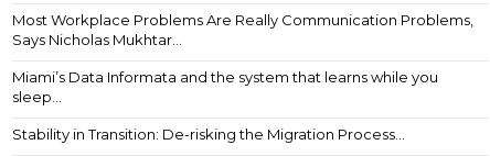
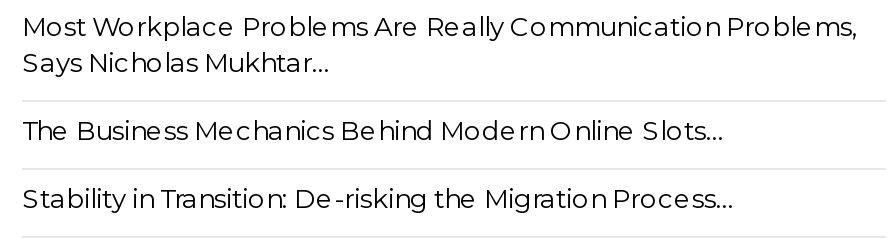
[12,68,438,105] Miami’s Data Informata and the system that learns while you | sleep... -> [22,113,724,145] The Business Mechanics Behind Modern Online Slots...

